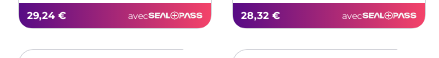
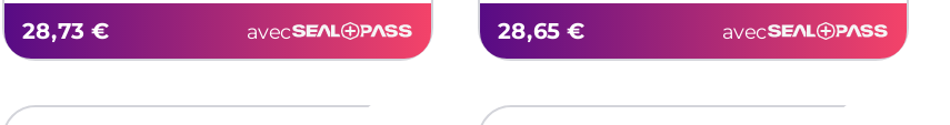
[27,9,66,22] 29,24 € -> [22,16,109,45] 28,73 €
[241,9,280,22] 28,32 € -> [498,16,584,45] 28,65 €

